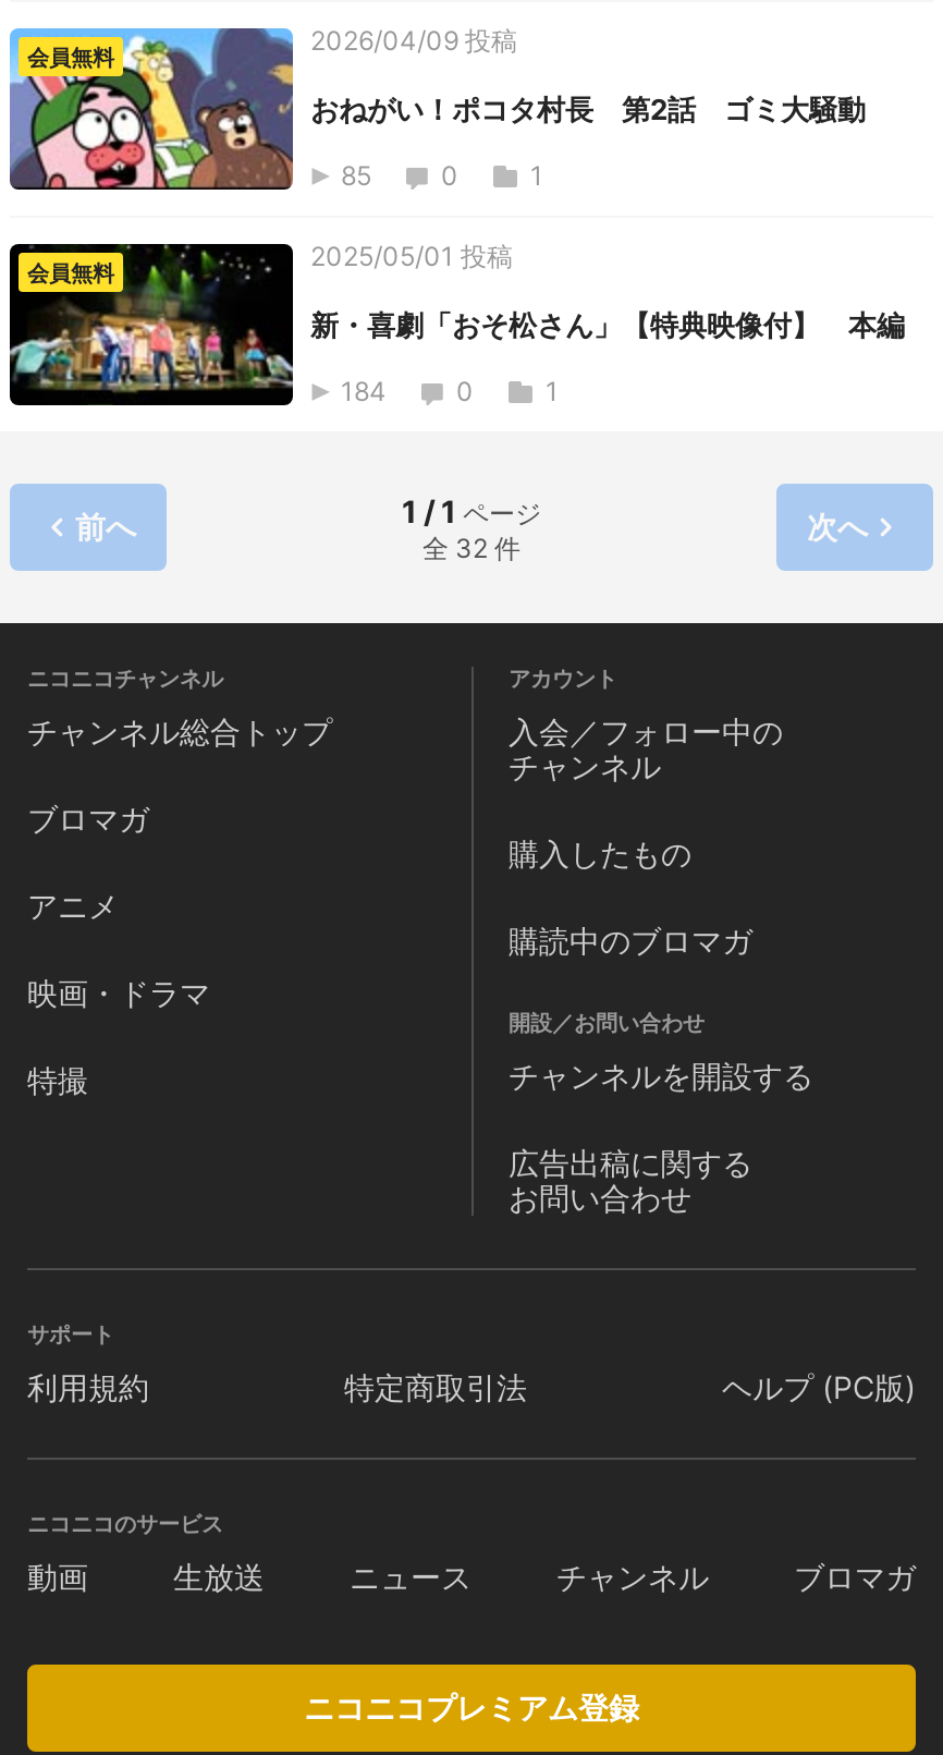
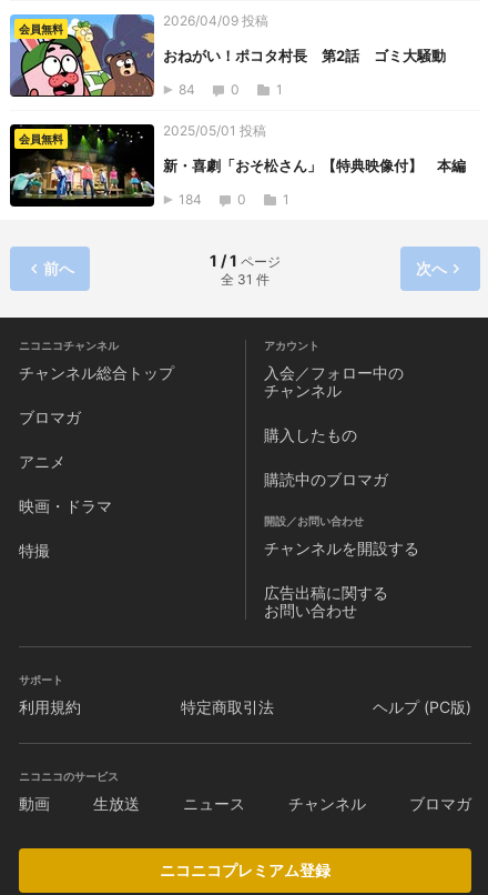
[341,159,371,192] 85 -> [179,81,195,98] 84
[422,531,521,563] 全 32 件 -> [221,270,270,287] 全 31 件

